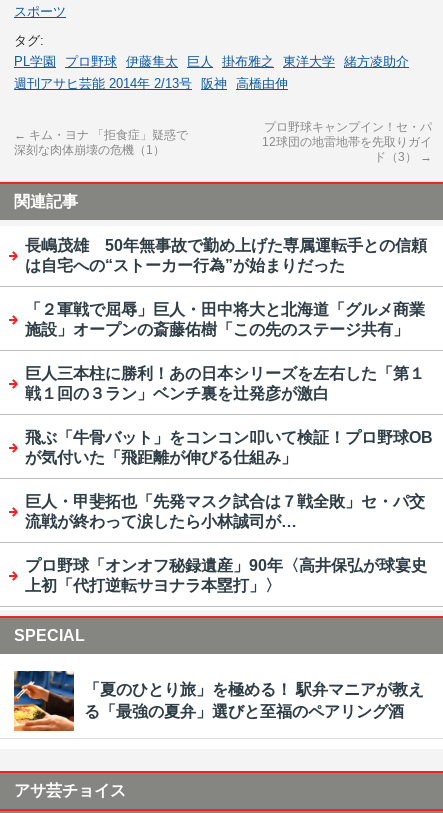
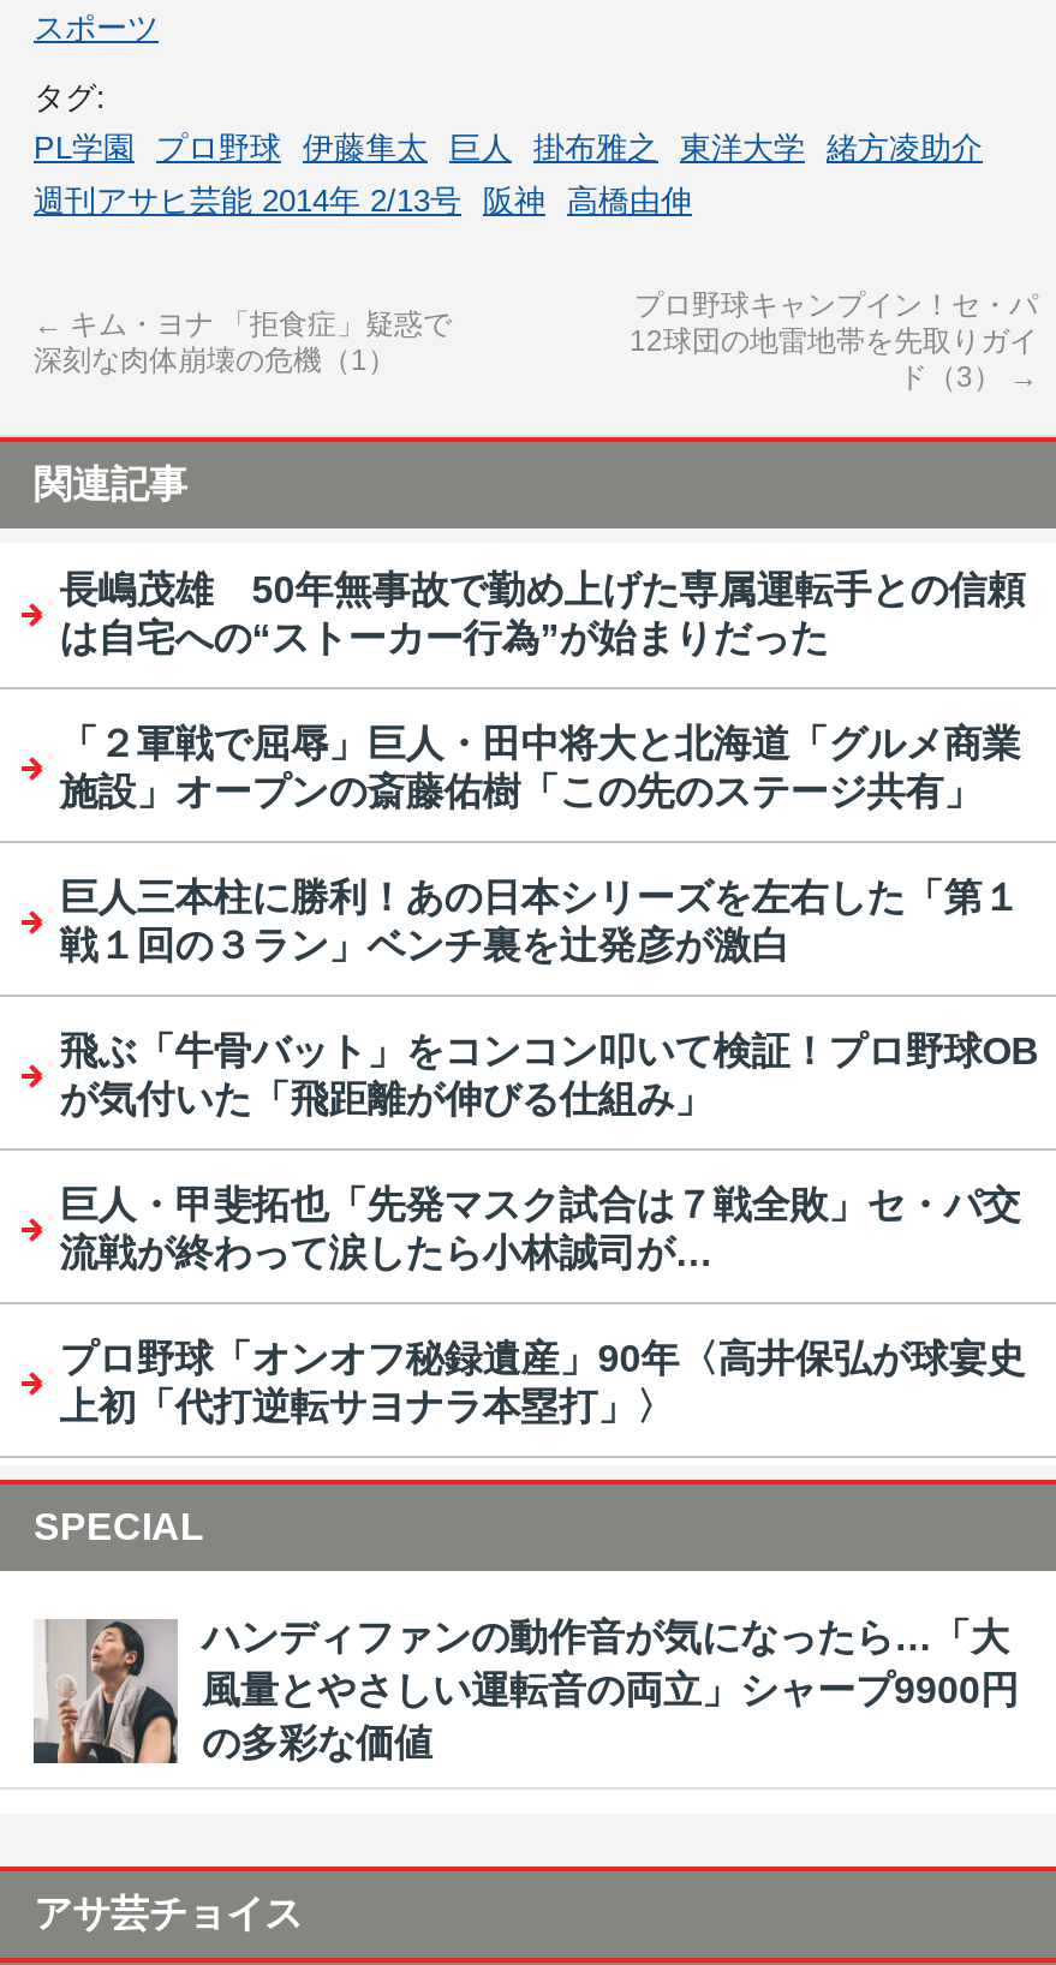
[13,670,424,732] [image] | 「夏のひとり旅」を極める！ 駅弁マニアが教え | る「最強の夏弁」選びと至福のペアリング酒 -> [31,1617,1019,1766] [image] | ハンディファンの動作音が気になったら…「大 | 風量とやさしい運転音の両立」シャープ9900円 | の多彩な価値

